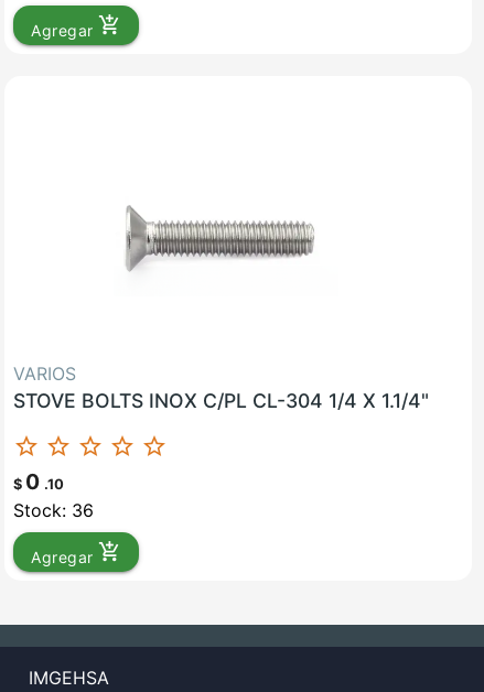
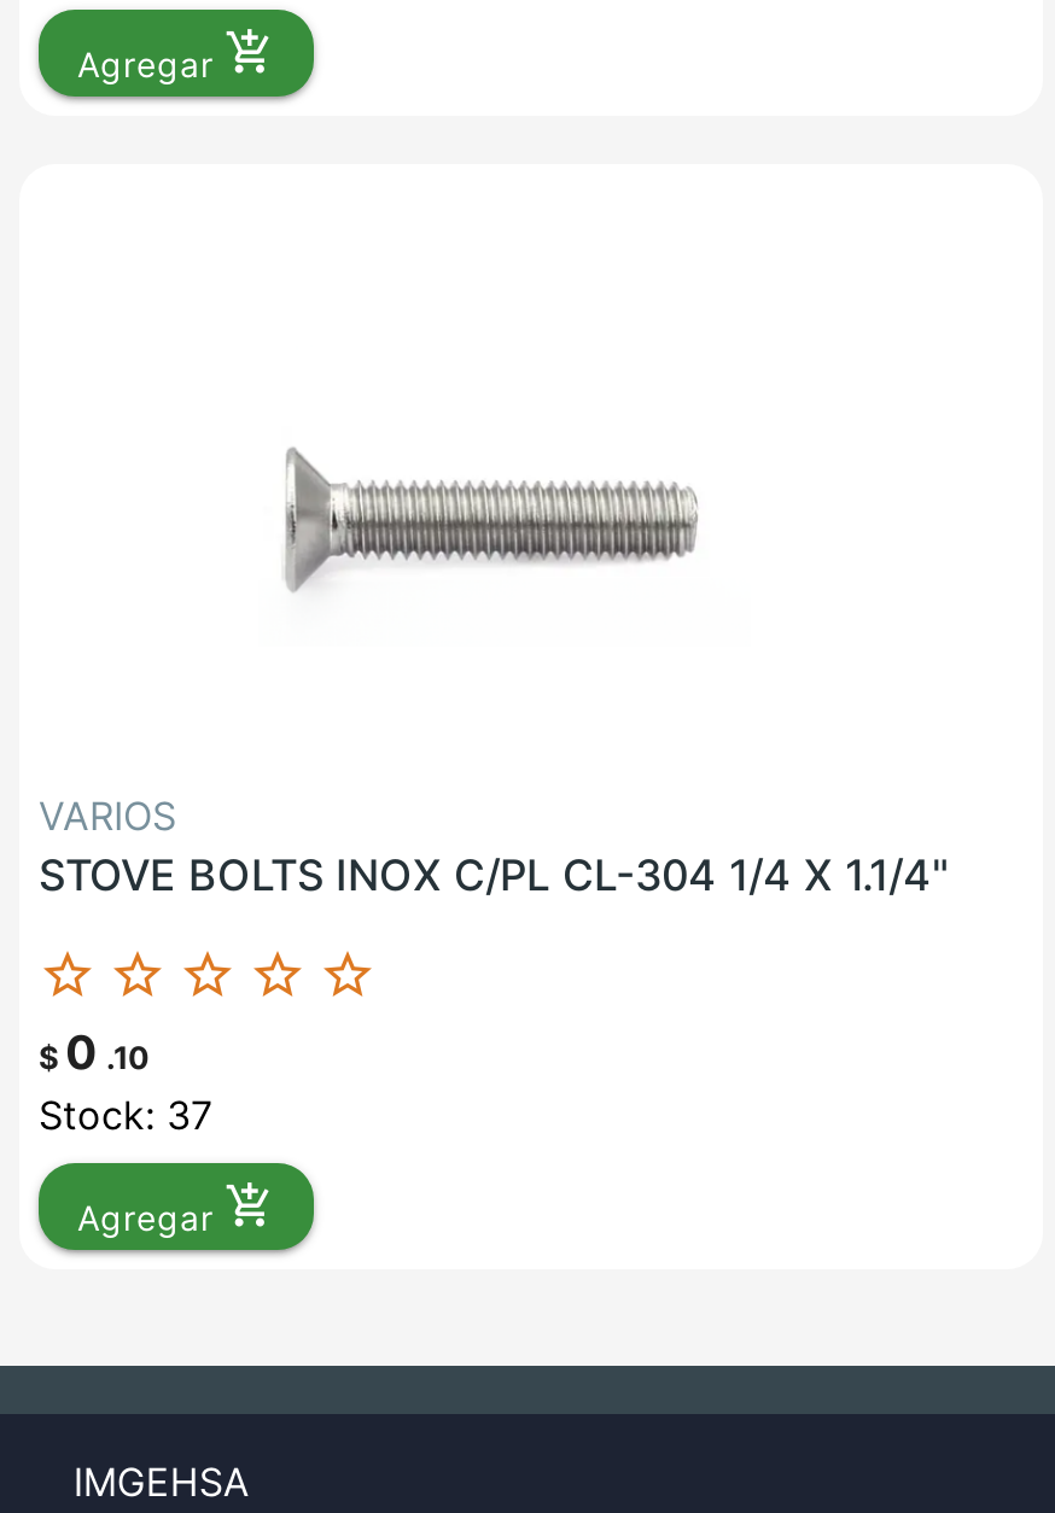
[13,499,94,521] Stock: 36 -> [39,1091,212,1139] Stock: 37

